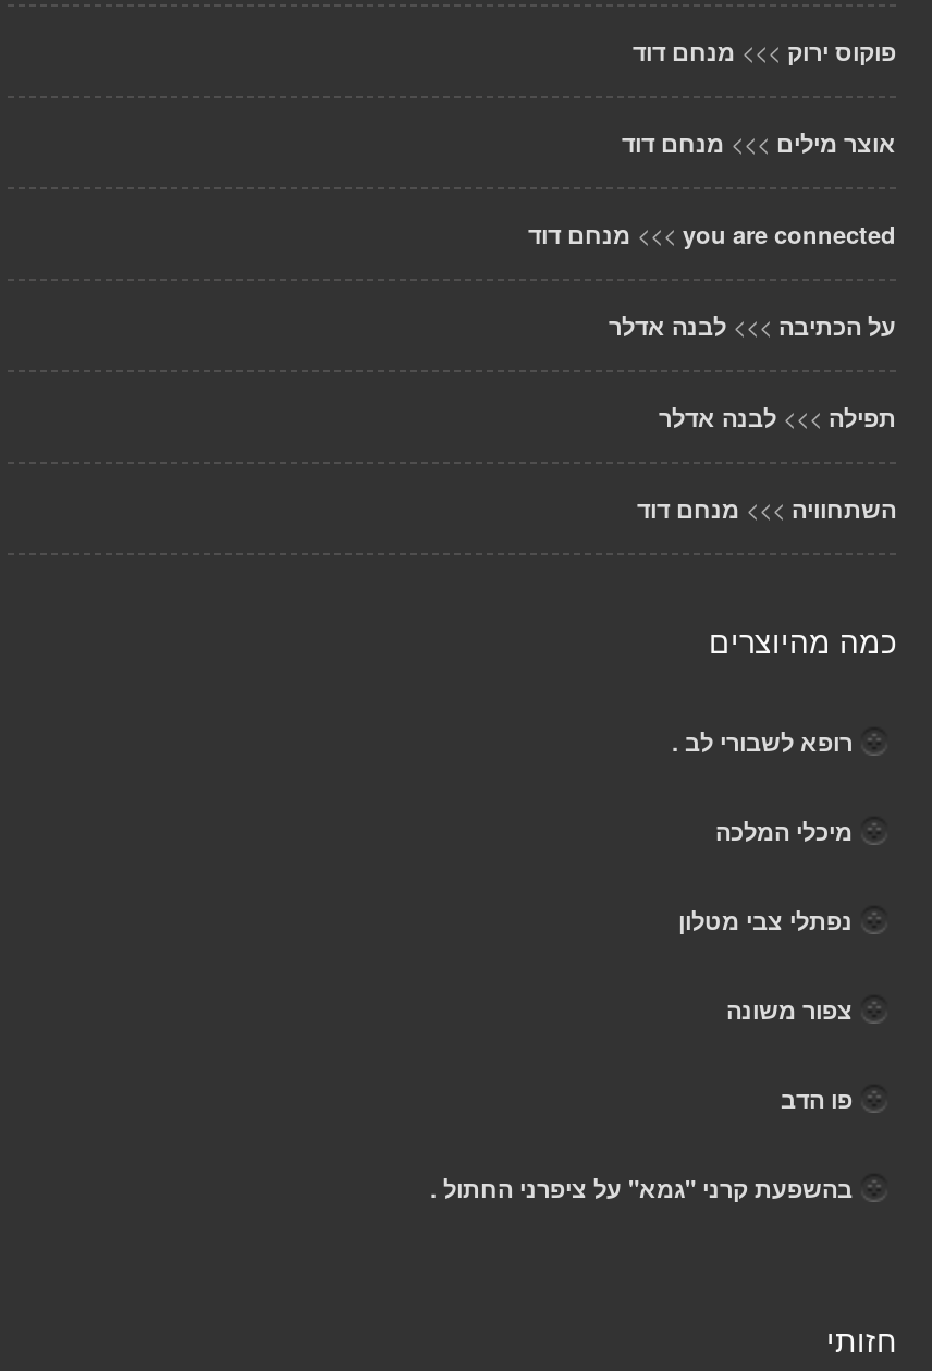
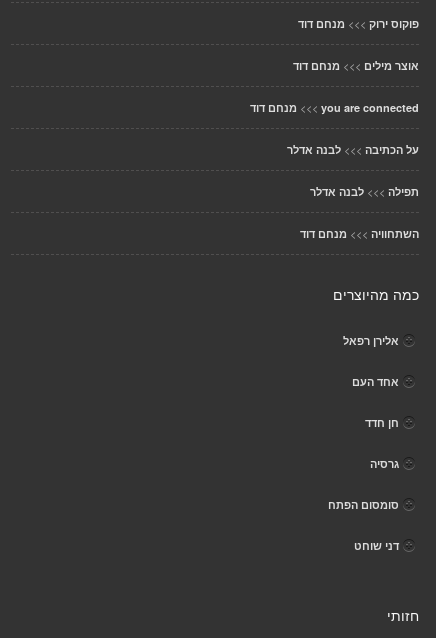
[672,725,853,758] רופא לשבורי לב . -> [343,333,399,348] אלירן רפאל
[715,815,853,847] מיכלי המלכה -> [352,374,399,389] אחד העם
[678,904,853,937] נפתלי צבי מטלון -> [365,415,399,430] חן חדד
[726,993,853,1026] צפור משונה -> [370,456,399,471] גרסיה
[781,1082,853,1115] פו הדב -> [328,497,399,512] סומסום הפתח
[430,1172,853,1204] בהשפעת קרני "גמא" על ציפרני החתול . -> [354,538,399,553] דני שוחט

